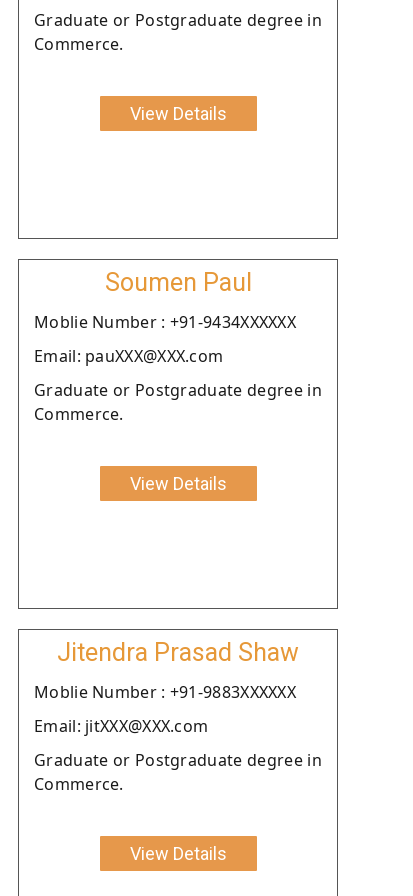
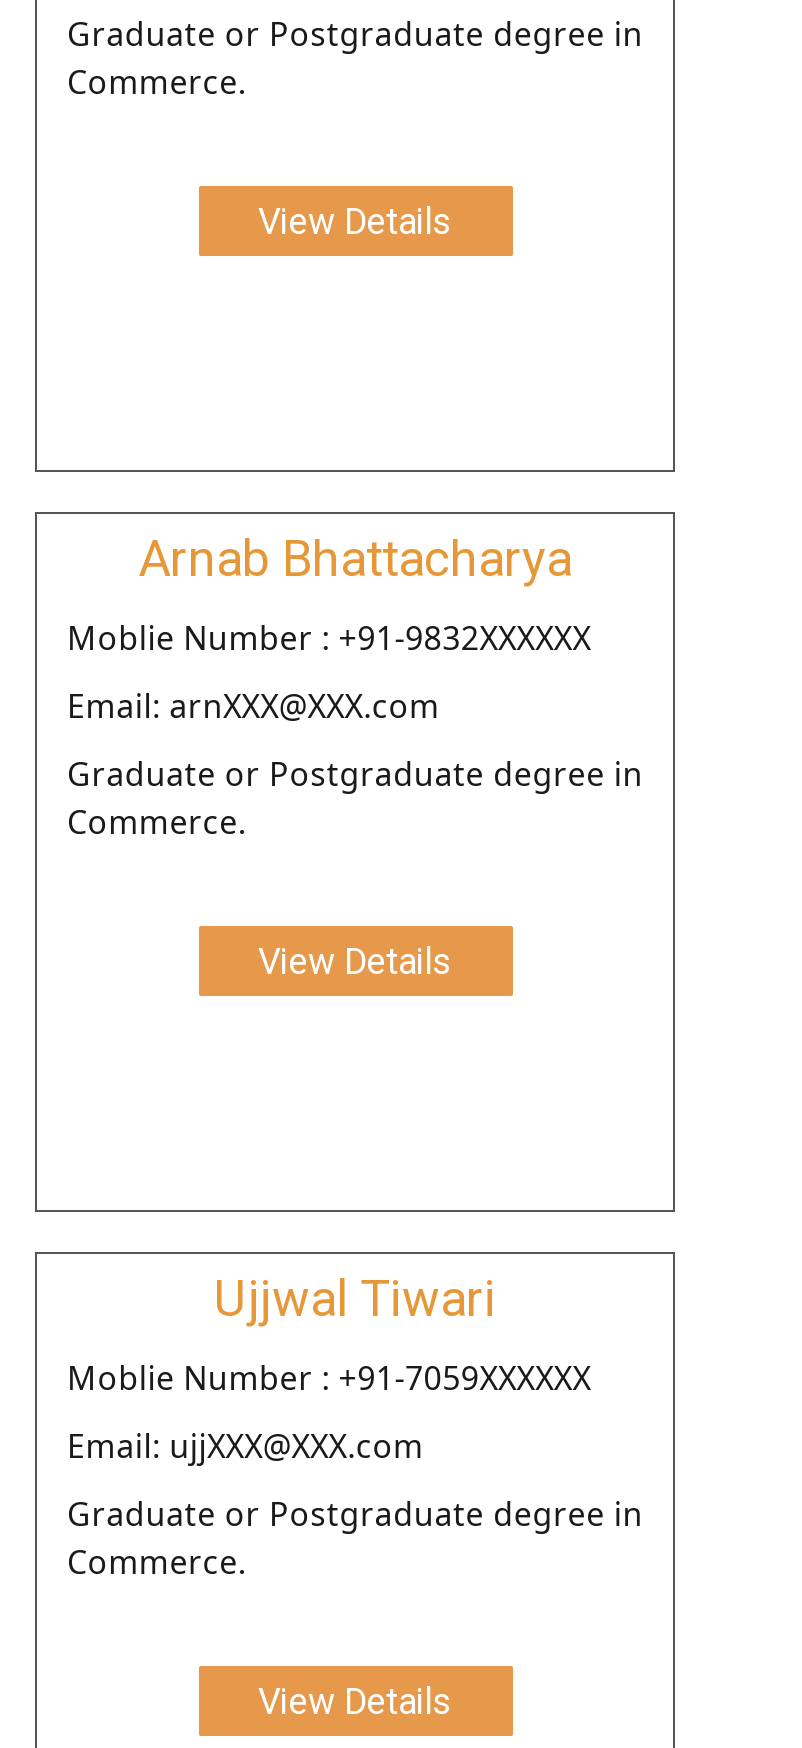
[104,268,251,297] Soumen Paul -> [138,530,572,588] Arnab Bhattacharya
[34,311,296,333] Moblie Number : +91-9434XXXXXX -> [67,616,591,660] Moblie Number : +91-9832XXXXXX
[34,345,223,367] Email: pauXXX@XXX.com -> [67,684,440,728] Email: arnXXX@XXX.com
[57,638,299,667] Jitendra Prasad Shaw -> [214,1270,496,1328] Ujjwal Tiwari
[34,681,296,703] Moblie Number : +91-9883XXXXXX -> [67,1356,591,1400] Moblie Number : +91-7059XXXXXX
[34,715,208,737] Email: jitXXX@XXX.com -> [67,1424,424,1468] Email: ujjXXX@XXX.com

